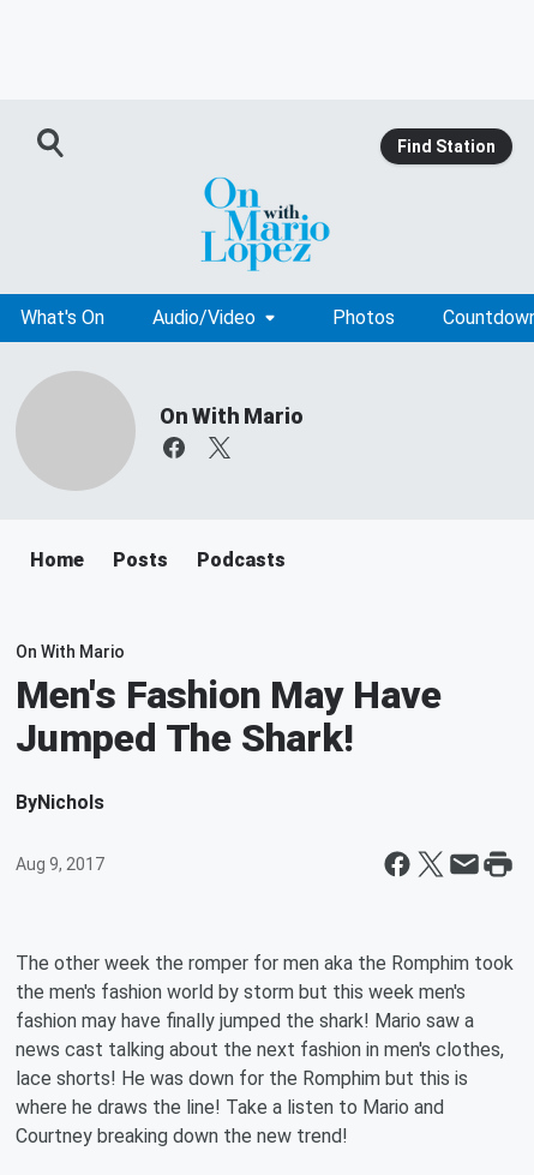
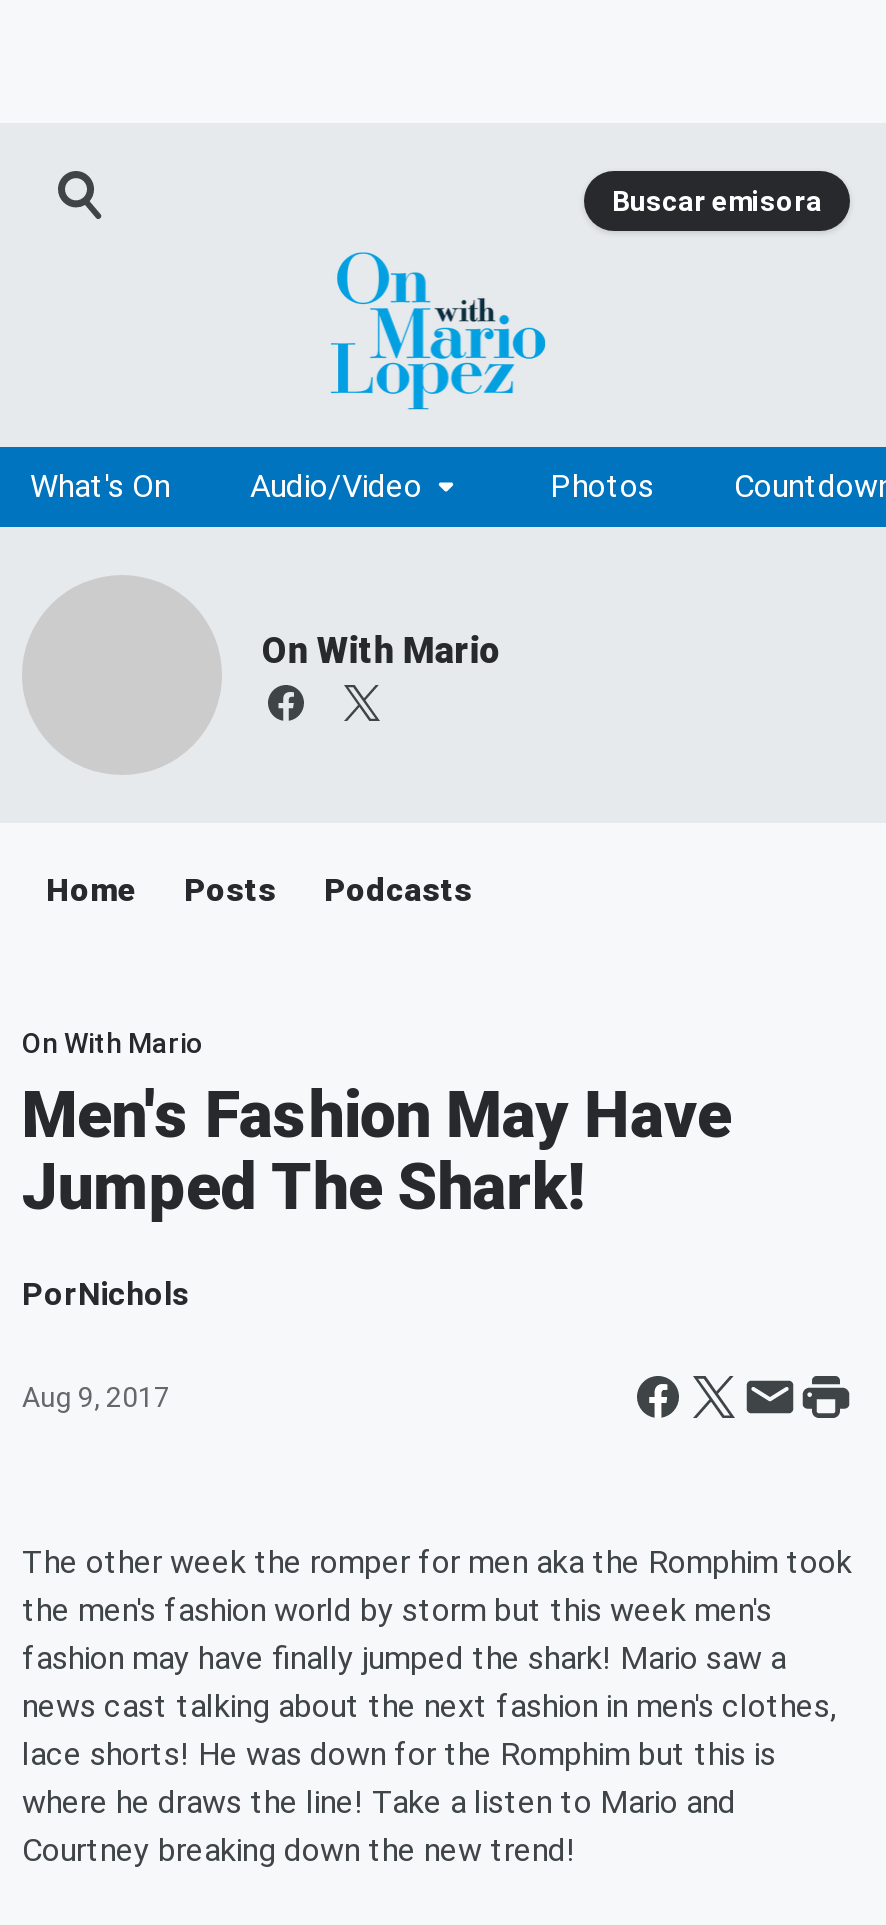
[397,137,496,156] Find Station -> [612,185,822,217] Buscar emisora
[16,791,104,814] ByNichols -> [22,1275,190,1313] PorNichols

